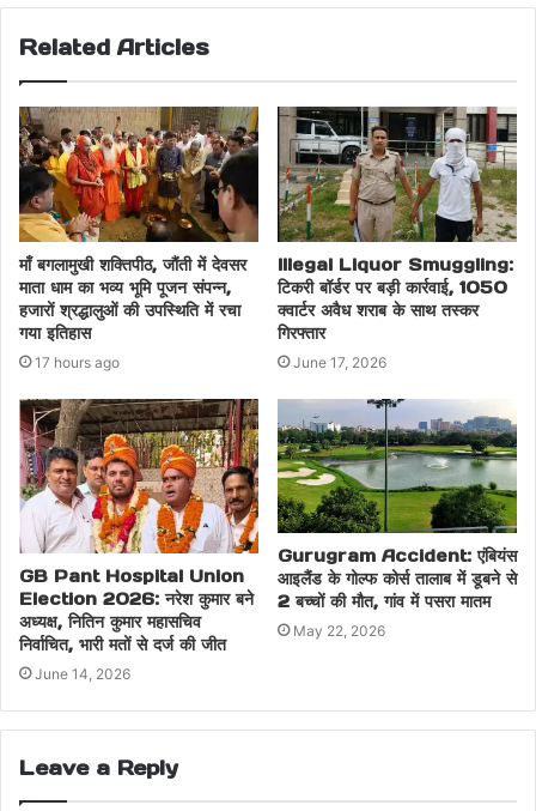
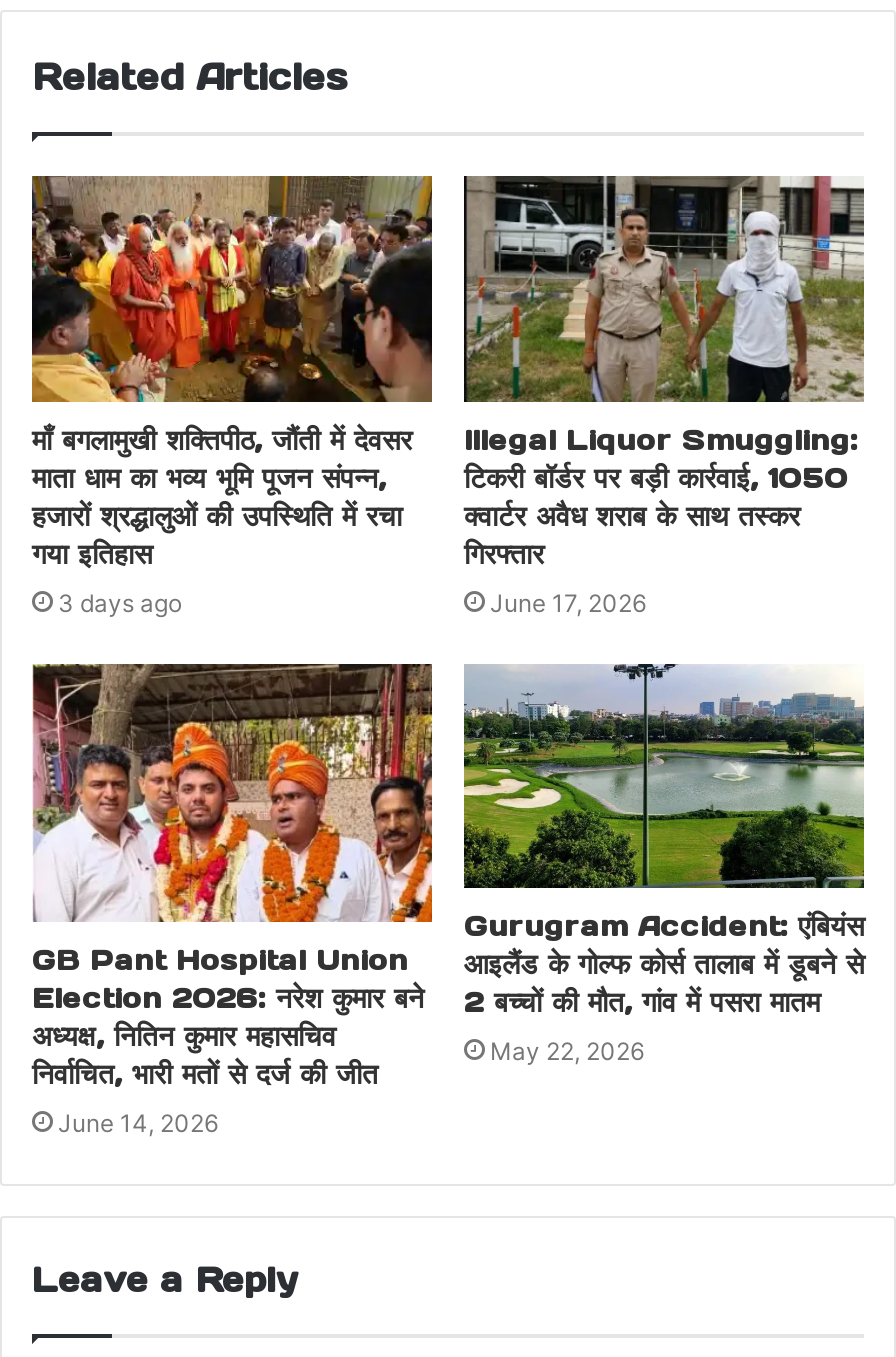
[35,353,120,371] 17 hours ago -> [58,587,182,617] 3 days ago

